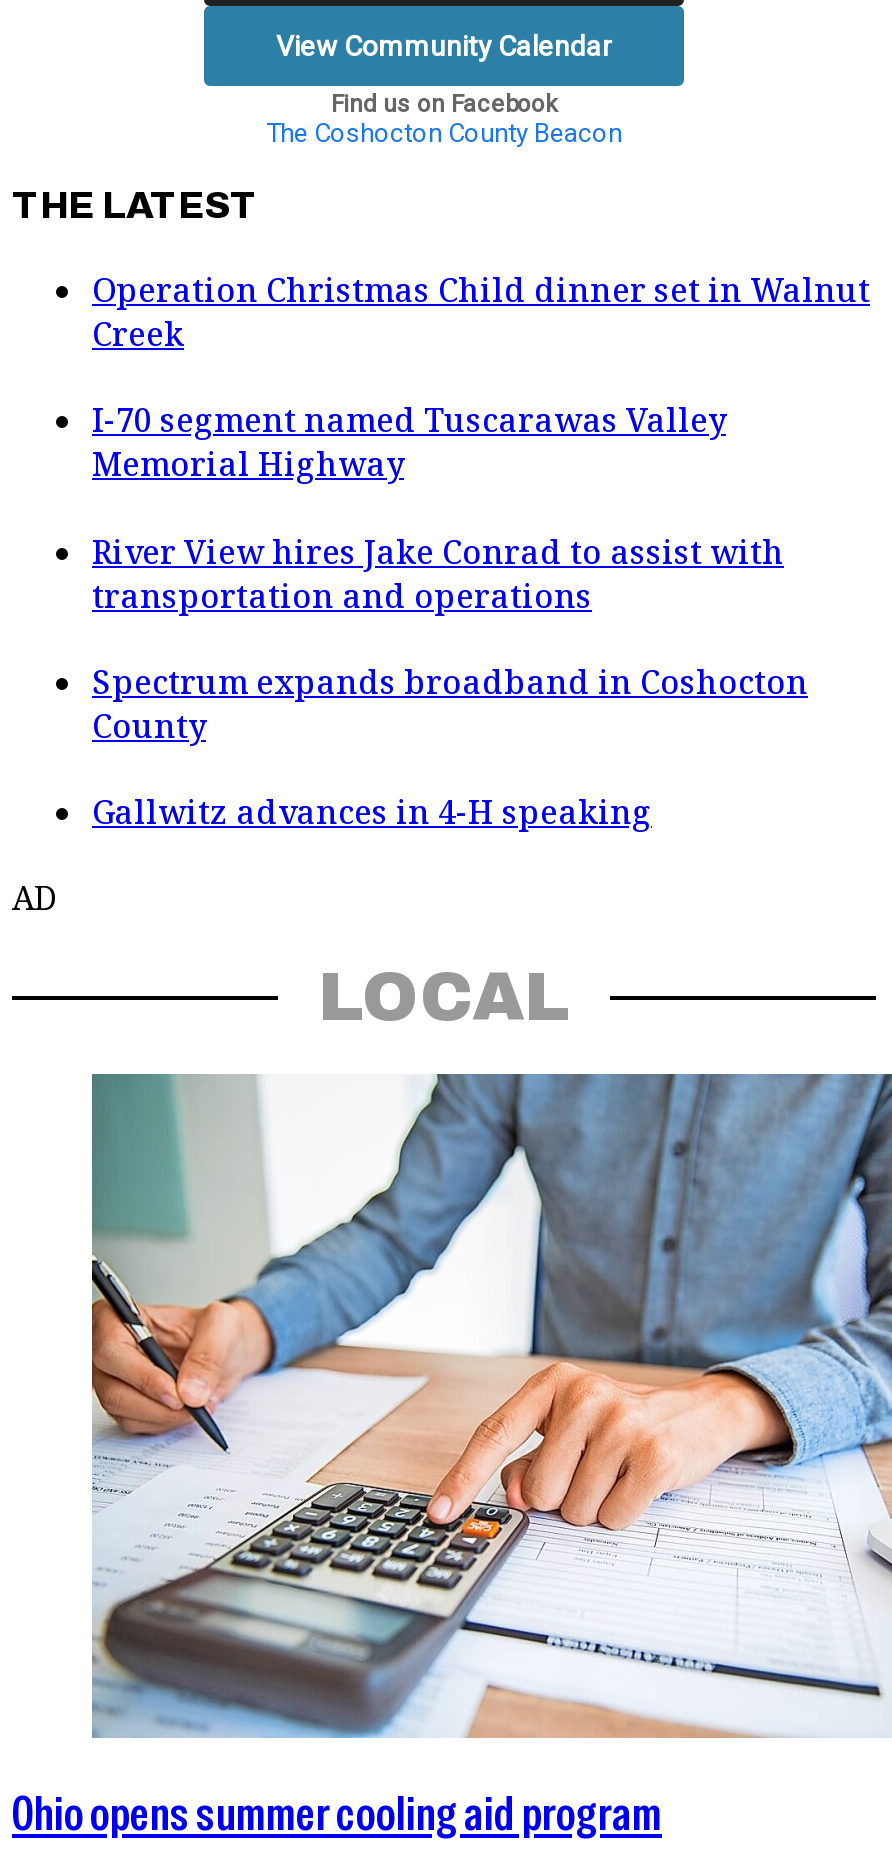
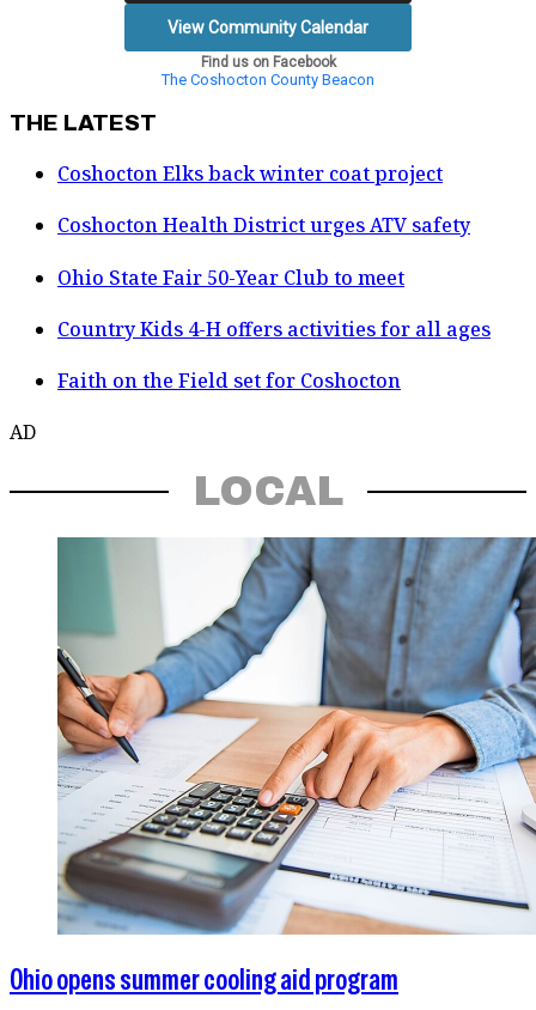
[92,268,870,356] Operation Christmas Child dinner set in Walnut | Creek -> [57,160,443,187] Coshocton Elks back winter coat project
[92,399,726,487] I-70 segment named Tuscarawas Valley | Memorial Highway -> [57,212,470,238] Coshocton Health District urges ATV safety
[92,529,784,617] River View hires Jake Conrad to assist with | transportation and operations -> [57,264,404,290] Ohio State Fair 50-Year Club to meet
[92,660,808,748] Spectrum expands broadband in Coshocton | County -> [57,316,491,342] Country Kids 4-H offers activities for all ages
[92,790,652,834] Gallwitz advances in 4-H speaking -> [57,368,401,394] Faith on the Field set for Coshocton

